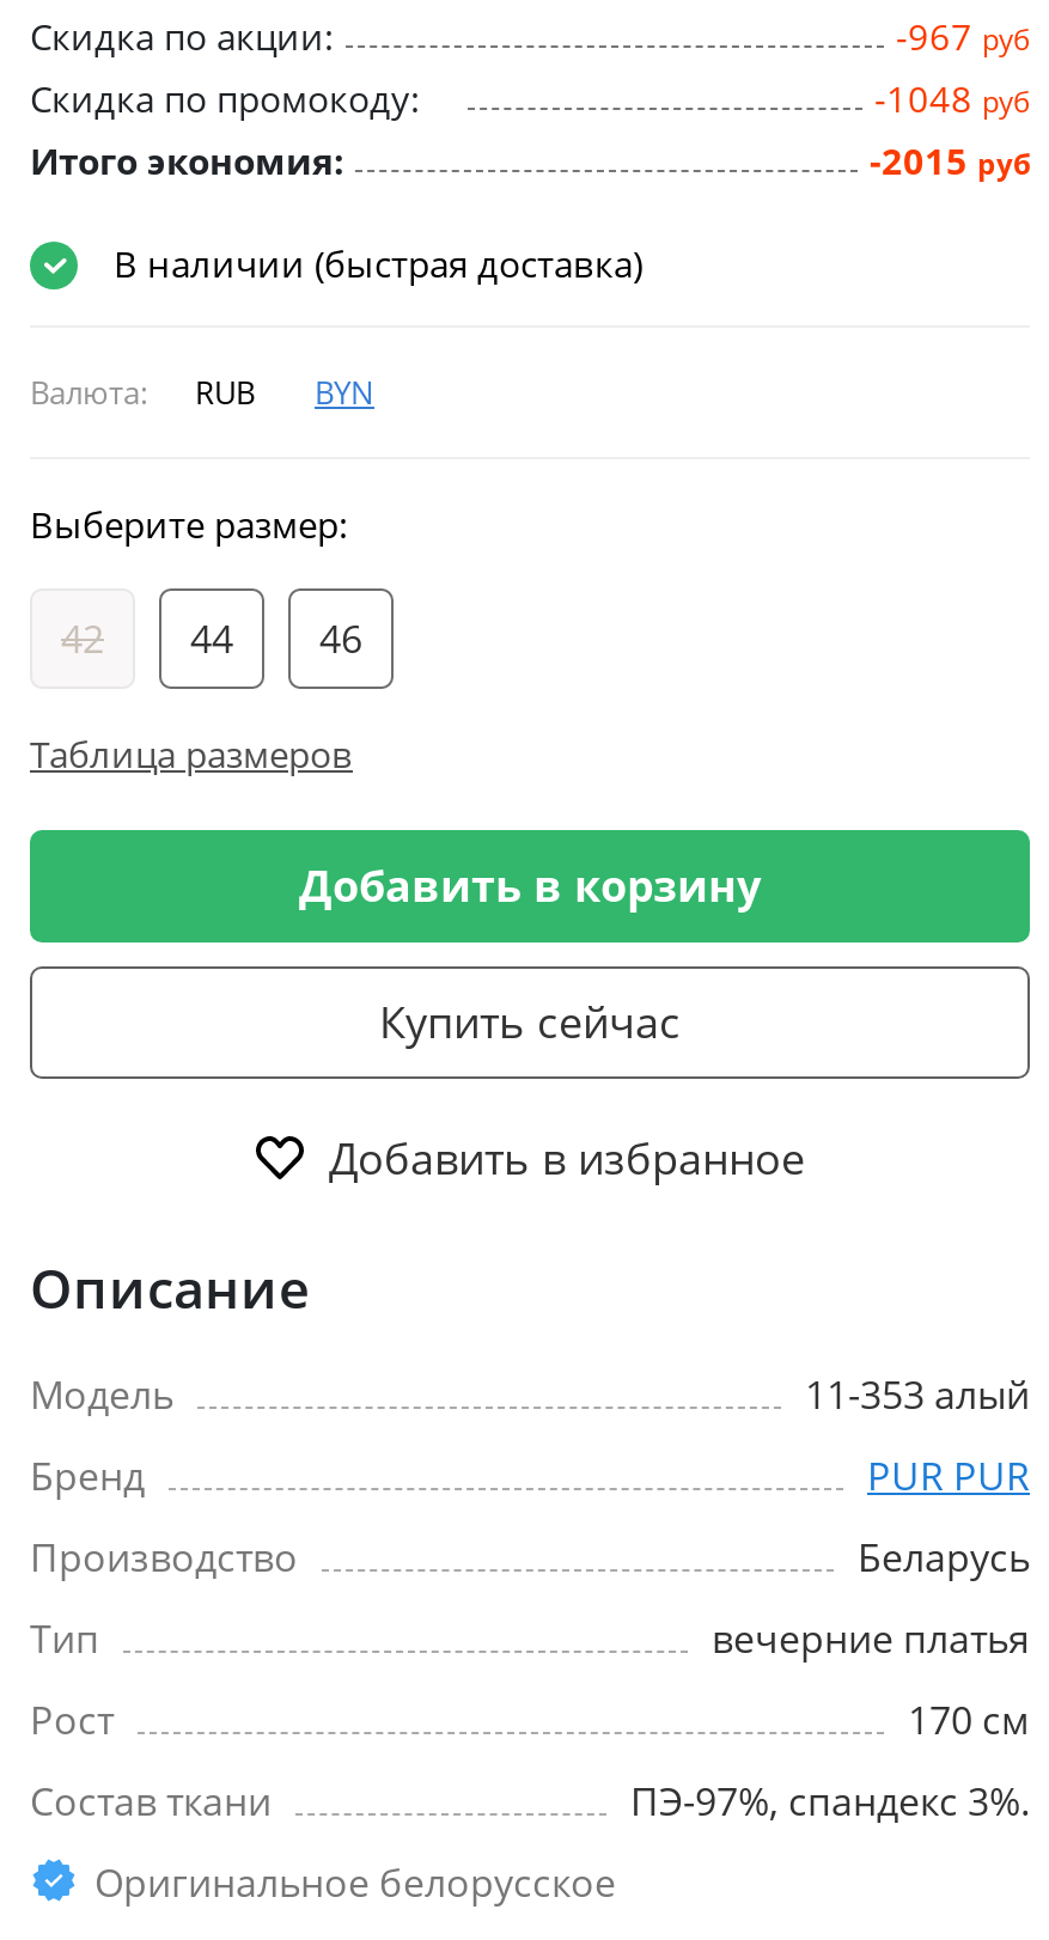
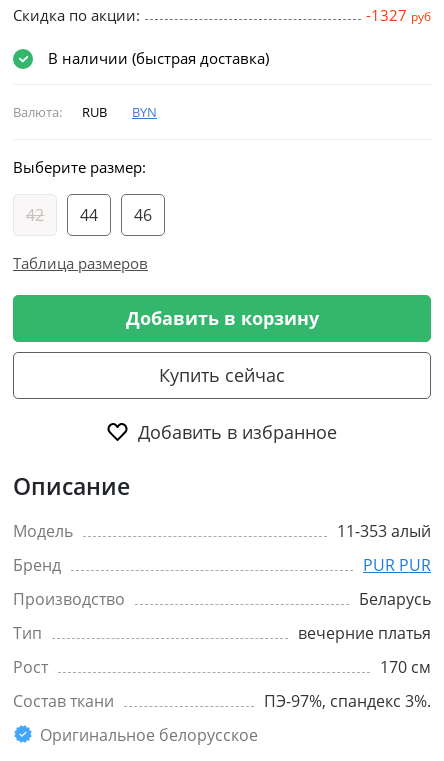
[30,12,1030,184] -967 руб | Скидка по промокоду: | -1048 руб | Итого экономия: | -2015 руб -> [366,5,431,25] -1327 руб

